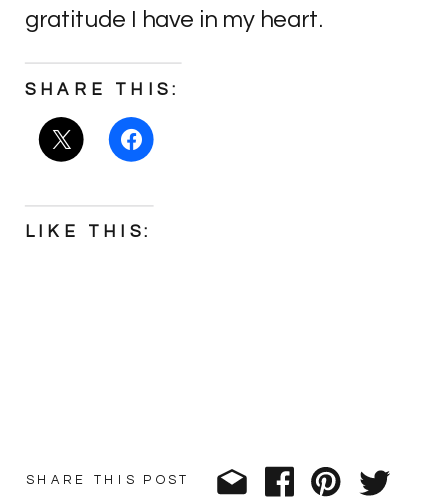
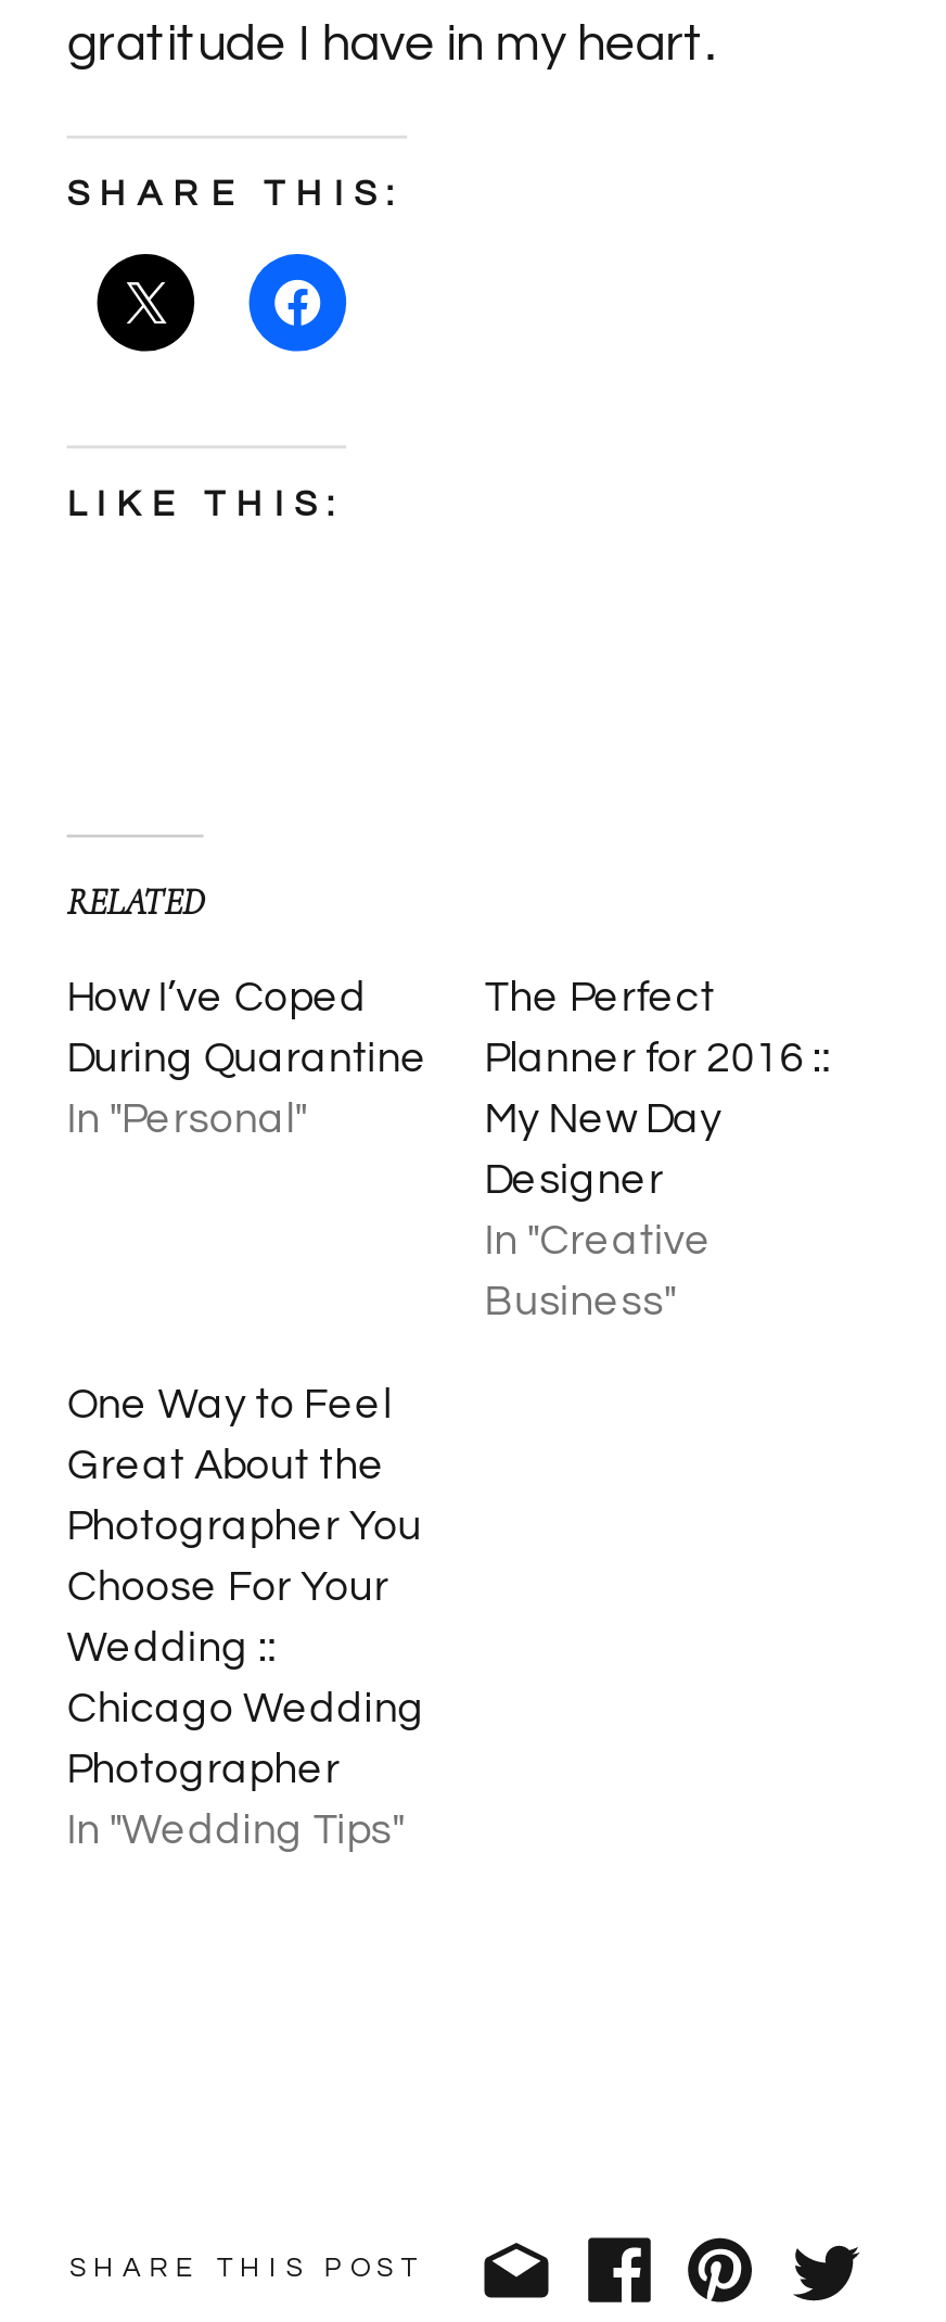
none -> [67,881,428,1142] RELATED | How I’ve Coped | During Quarantine | In "Personal"
none -> [67,978,831,1853] The Perfect | Planner for 2016 :: | My New Day | Designer | In "Creative | Business" | One Way to Feel | Great About the | Photographer You | Choose For Your | Wedding :: | Chicago Wedding | Photographer | In "Wedding Tips"

